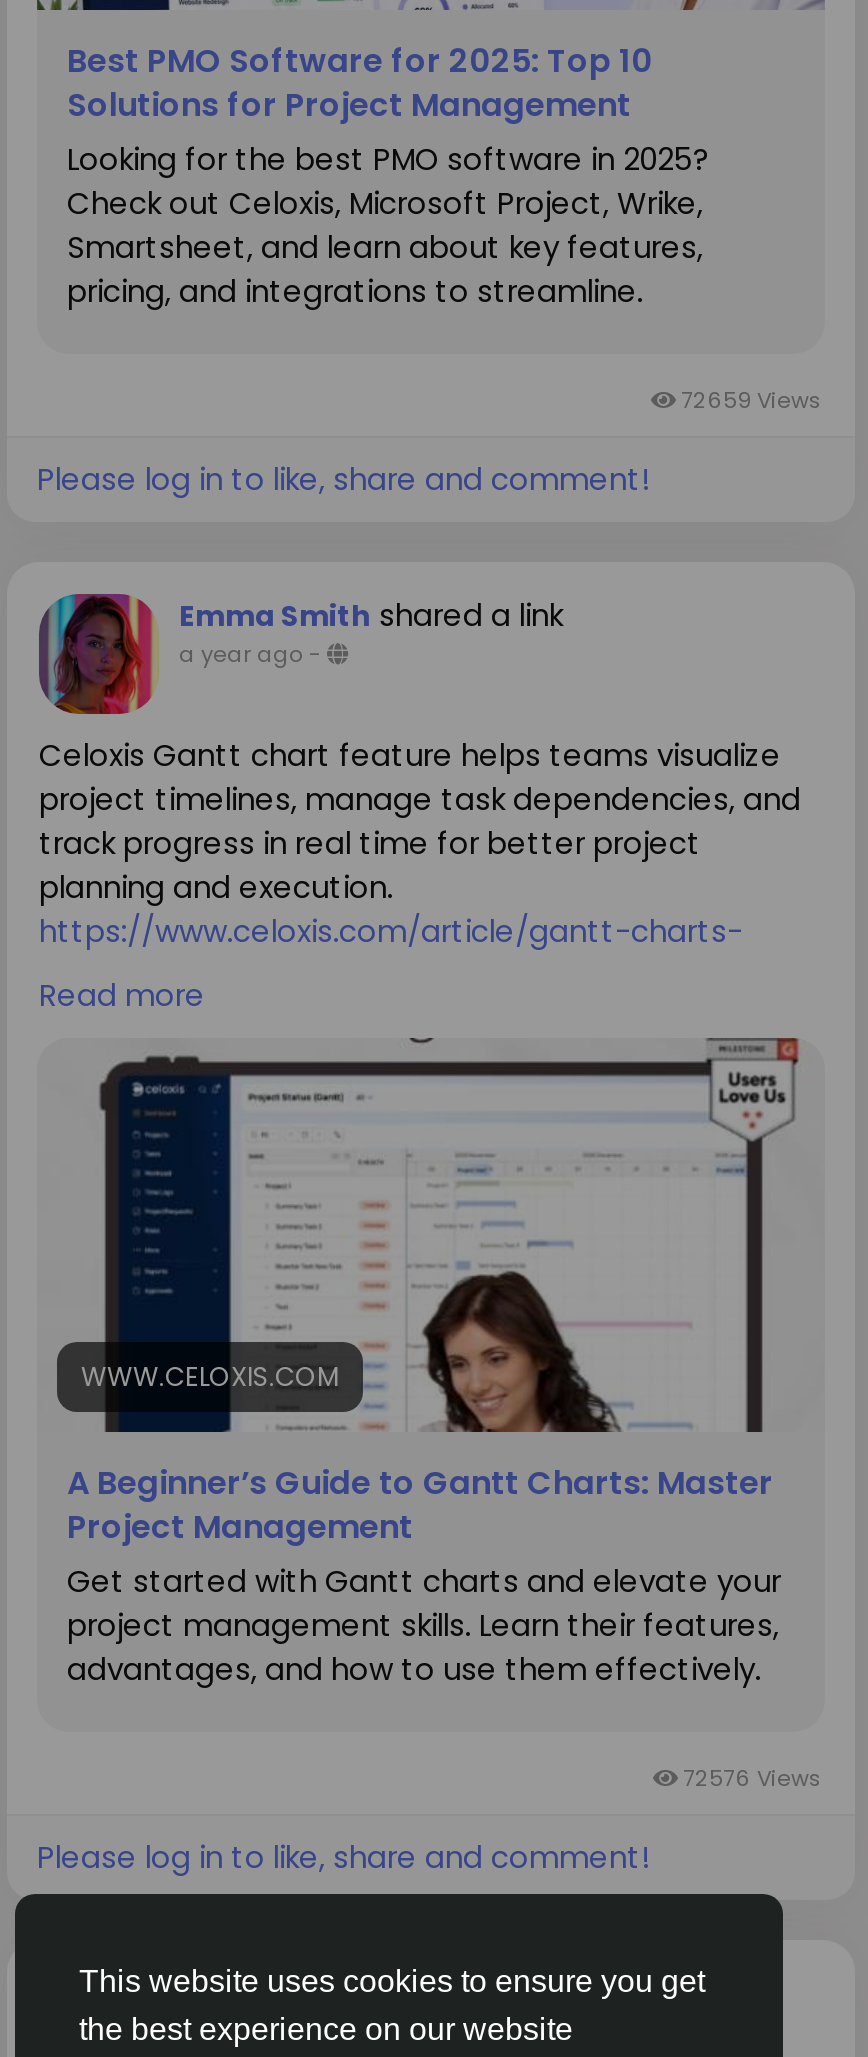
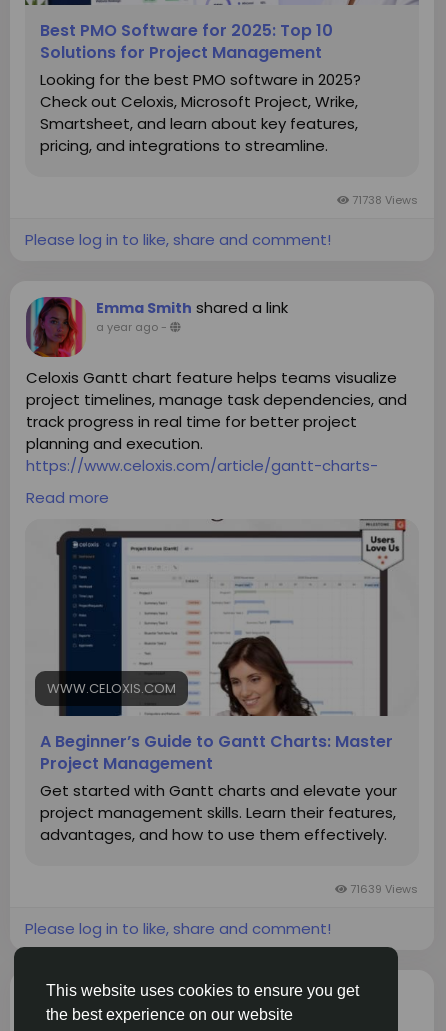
[675,384,823,416] 72659 Views -> [349,192,418,208] 71738 Views
[677,1762,823,1794] 72576 Views -> [347,881,418,897] 71639 Views

